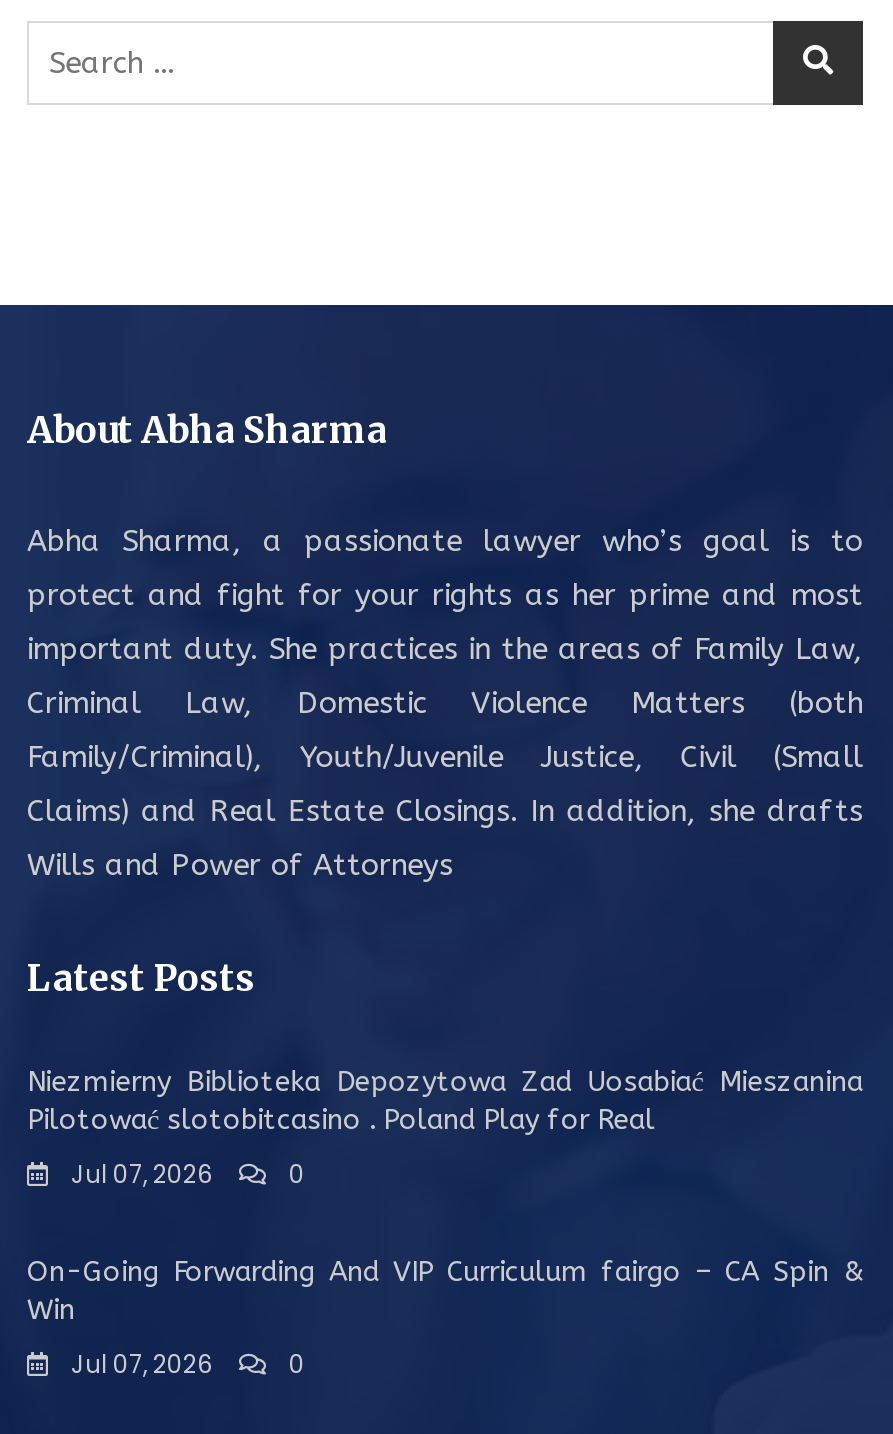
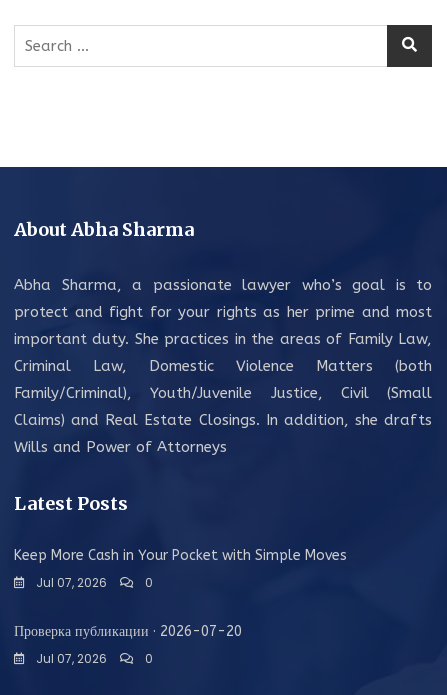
[27,1064,863,1136] Niezmierny Biblioteka Depozytowa Zad Uosabiać Mieszanina | Pilotować slotobitcasino . Poland Play for Real -> [14,546,347,563] Keep More Cash in Your Pocket with Simple Moves
[27,1254,863,1326] On-Going Forwarding And VIP Curriculum fairgo – CA Spin & | Win -> [14,622,242,639] Проверка публикации · 2026-07-20

